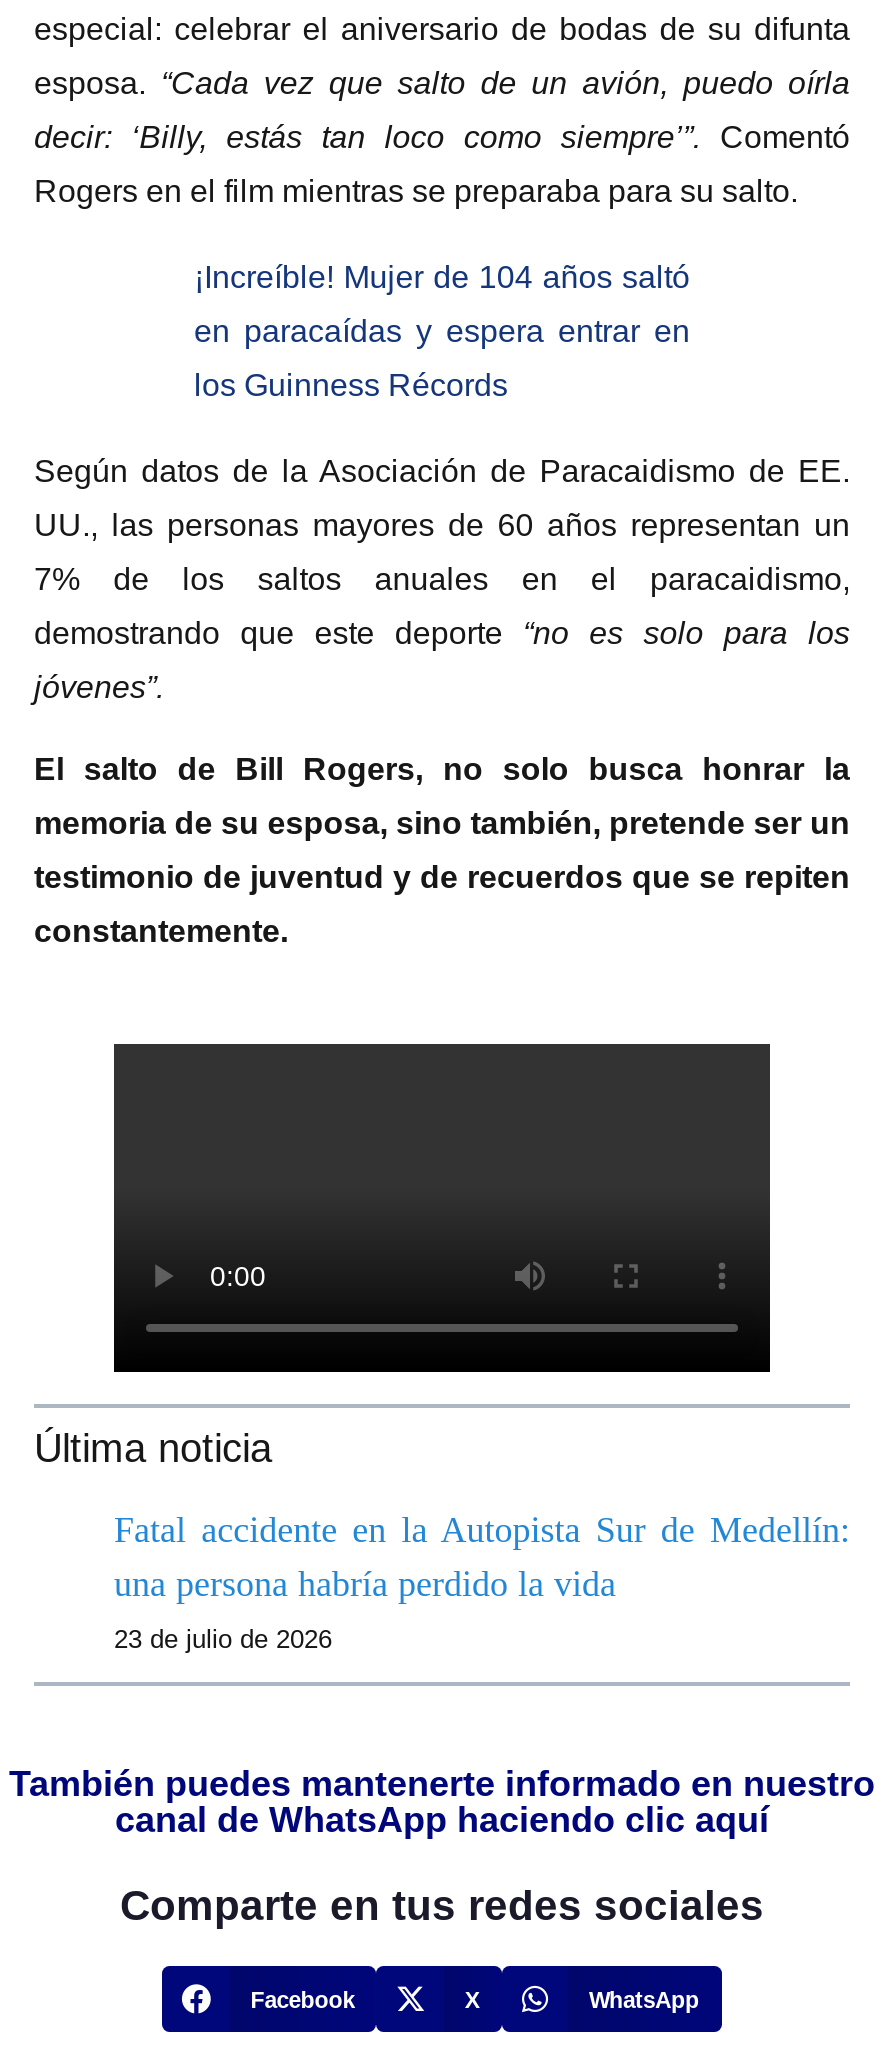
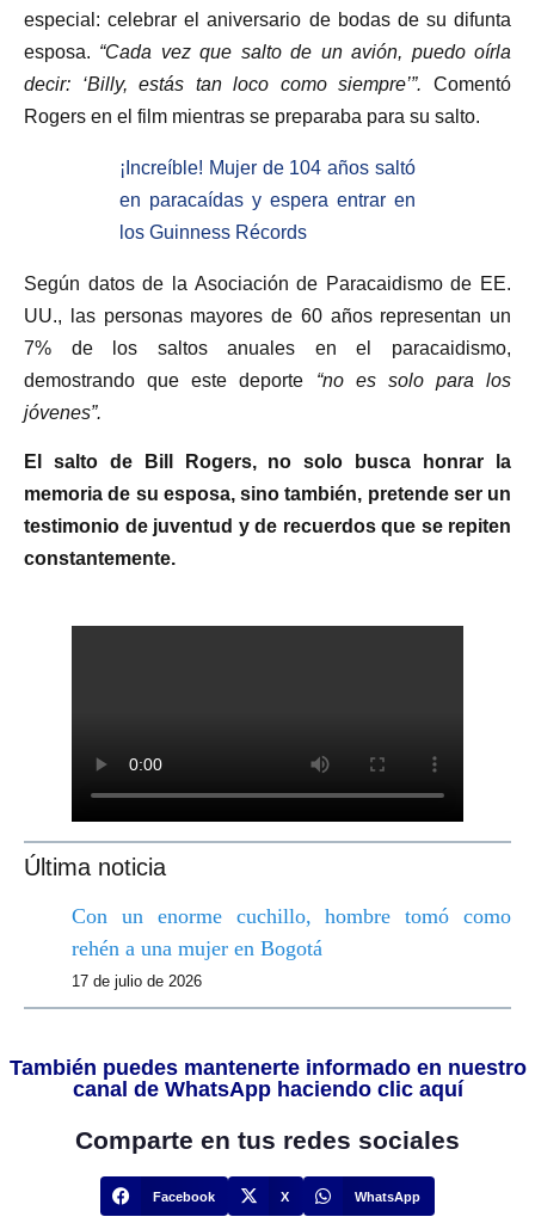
[114,1509,850,1603] Fatal accidente en la Autopista Sur de Medellín: | una persona habría perdido la vida -> [72,904,511,960] Con un enorme cuchillo, hombre tomó como | rehén a una mujer en Bogotá
[114,1623,332,1653] 23 de julio de 2026 -> [72,972,202,990] 17 de julio de 2026

